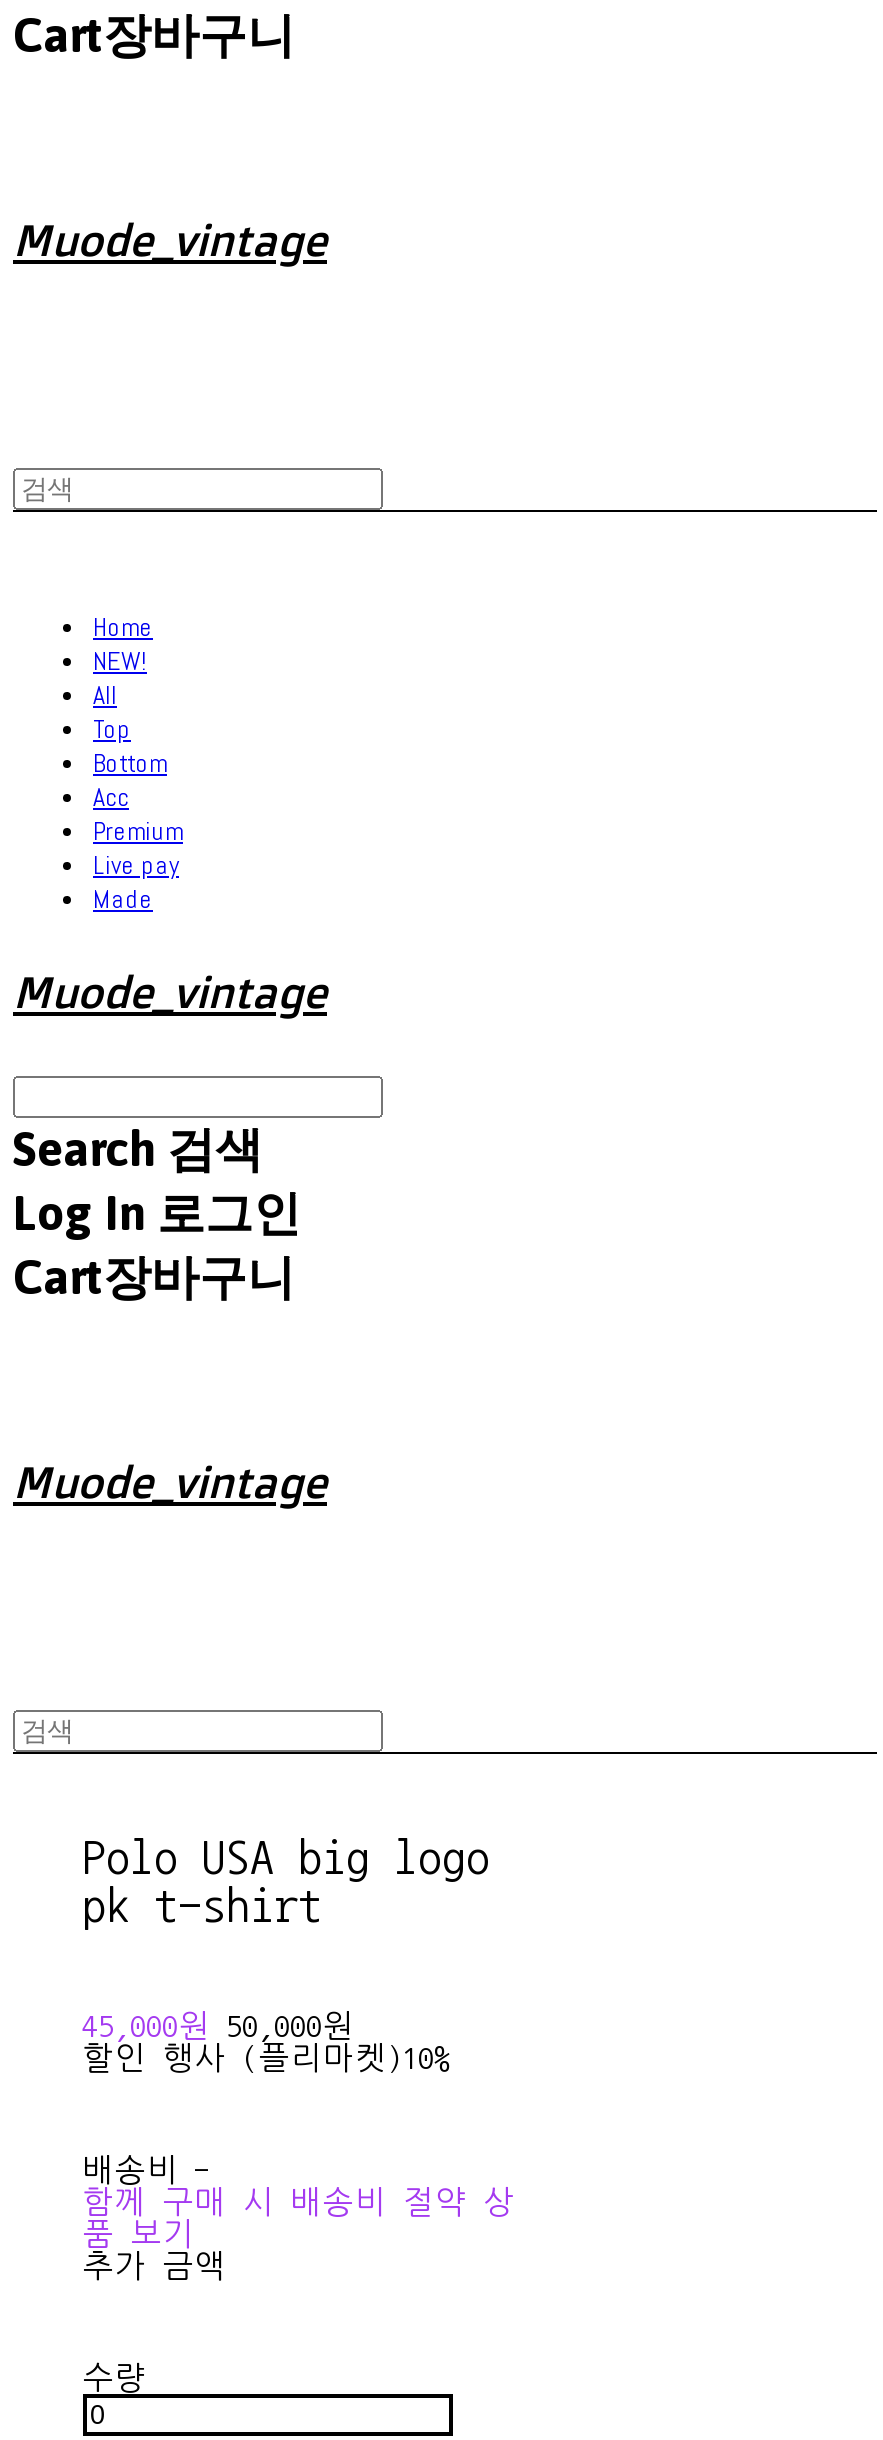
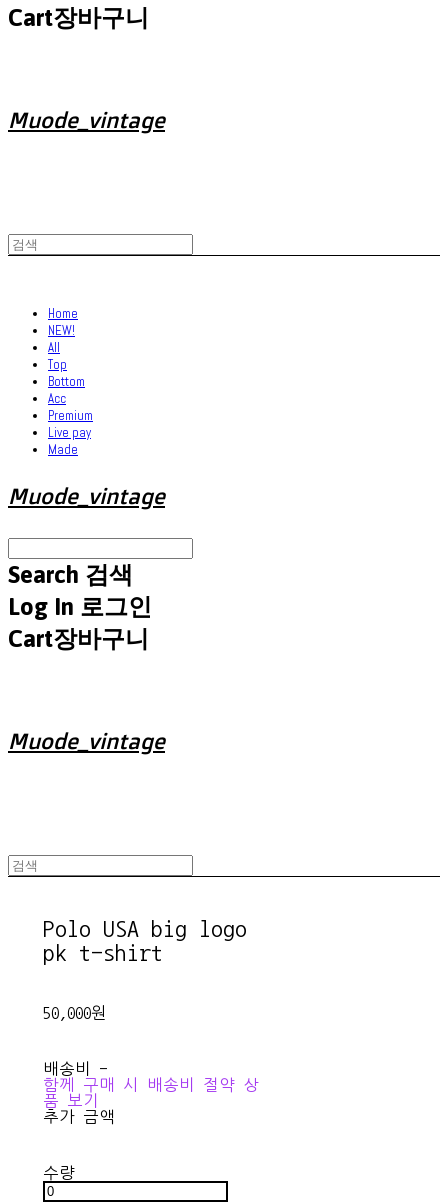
[82,2010,450,2074] 45,000원 50,000원 | 할인 행사 (플리마켓) 10% -> [42,1005,106,1021] 50,000원

